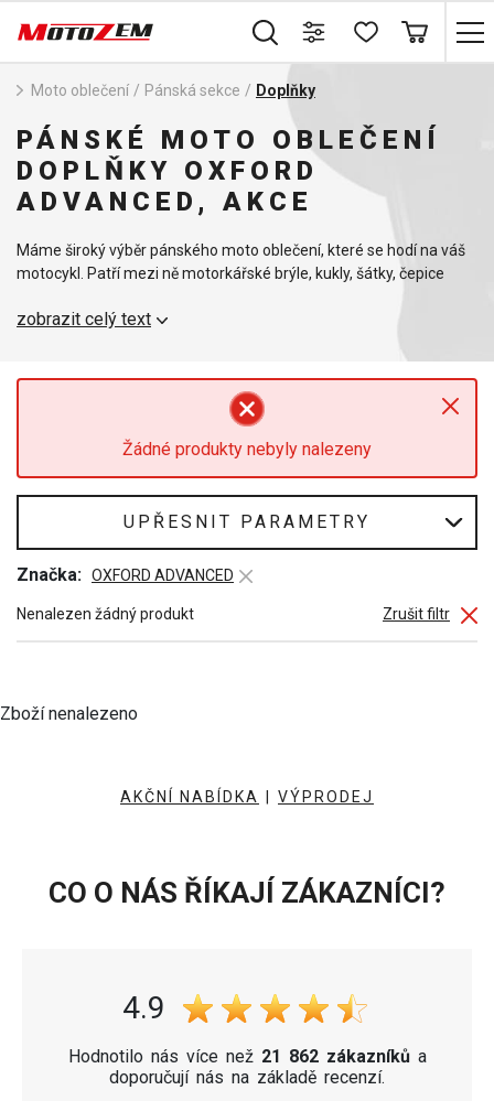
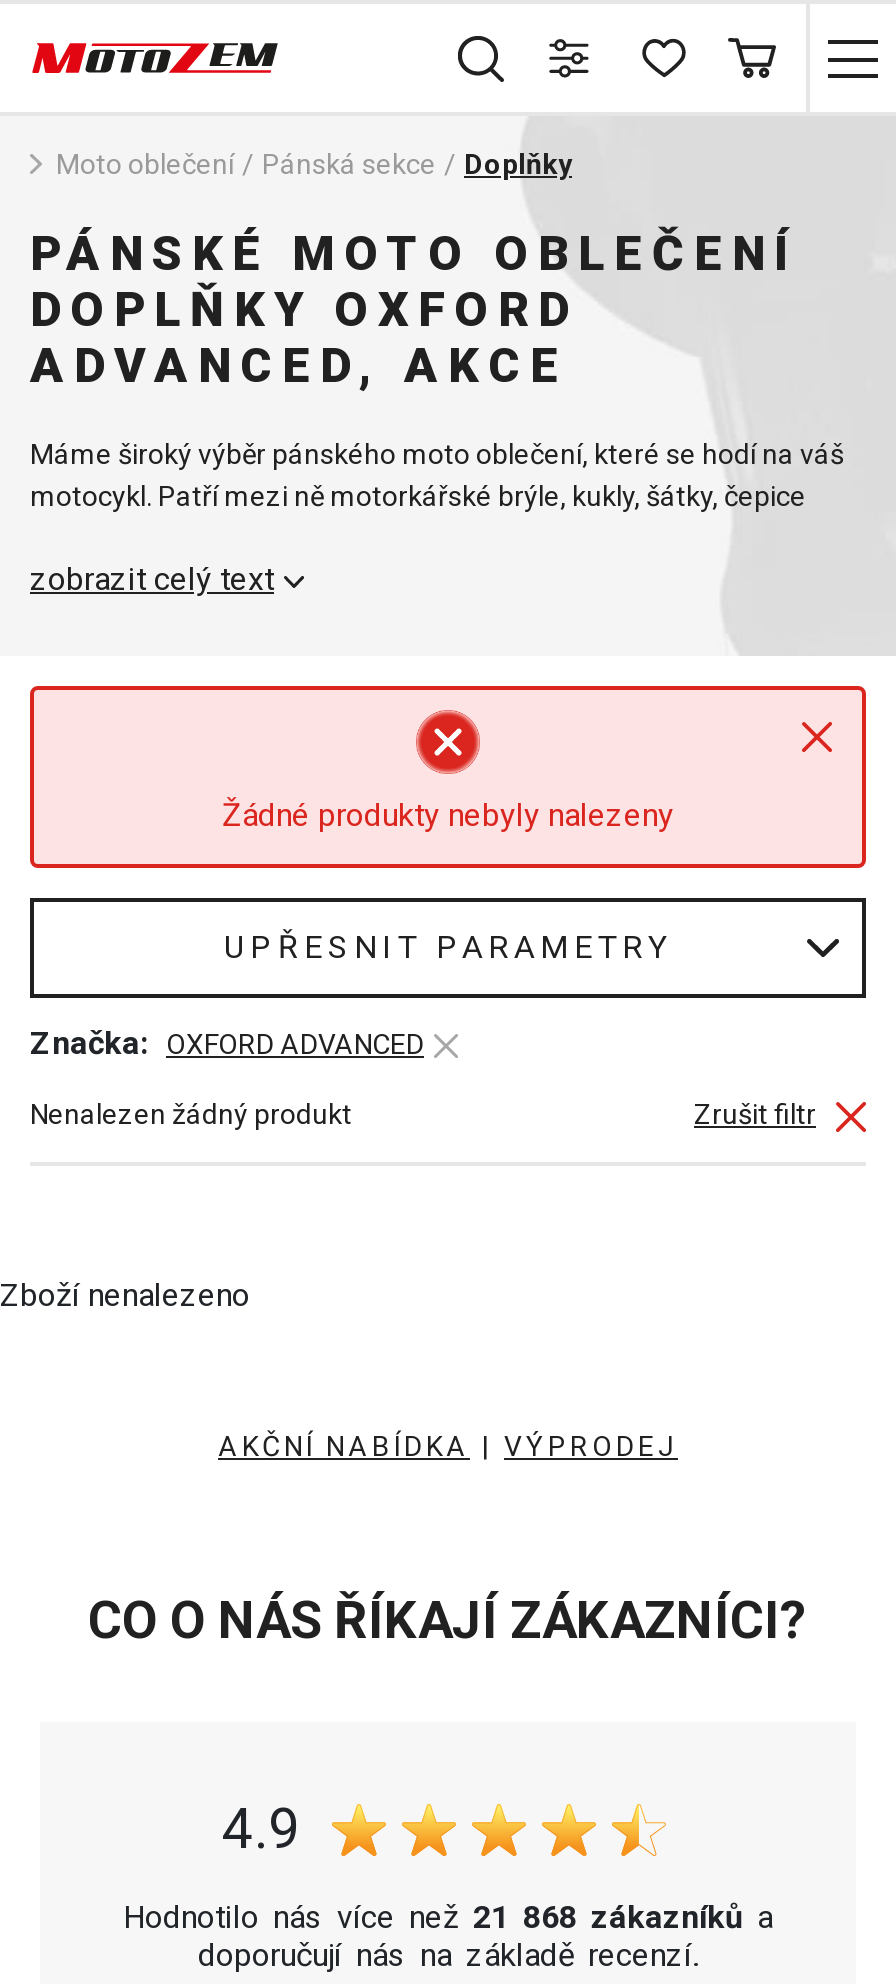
[68,1046,426,1067] Hodnotilo nás více než 21 862 zákazníků a -> [123,1898,773,1936] Hodnotilo nás více než 21 868 zákazníků a

